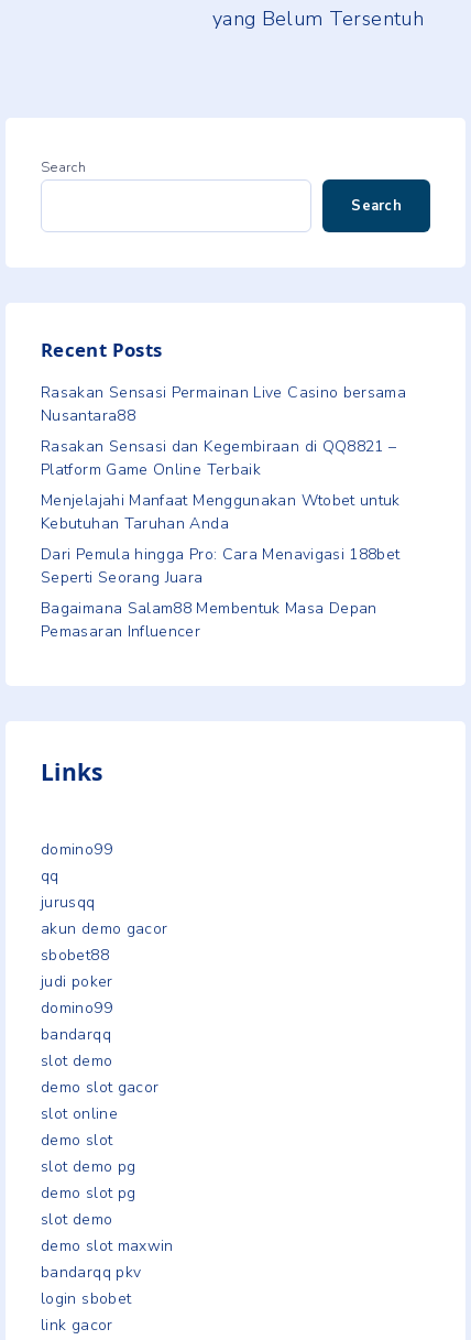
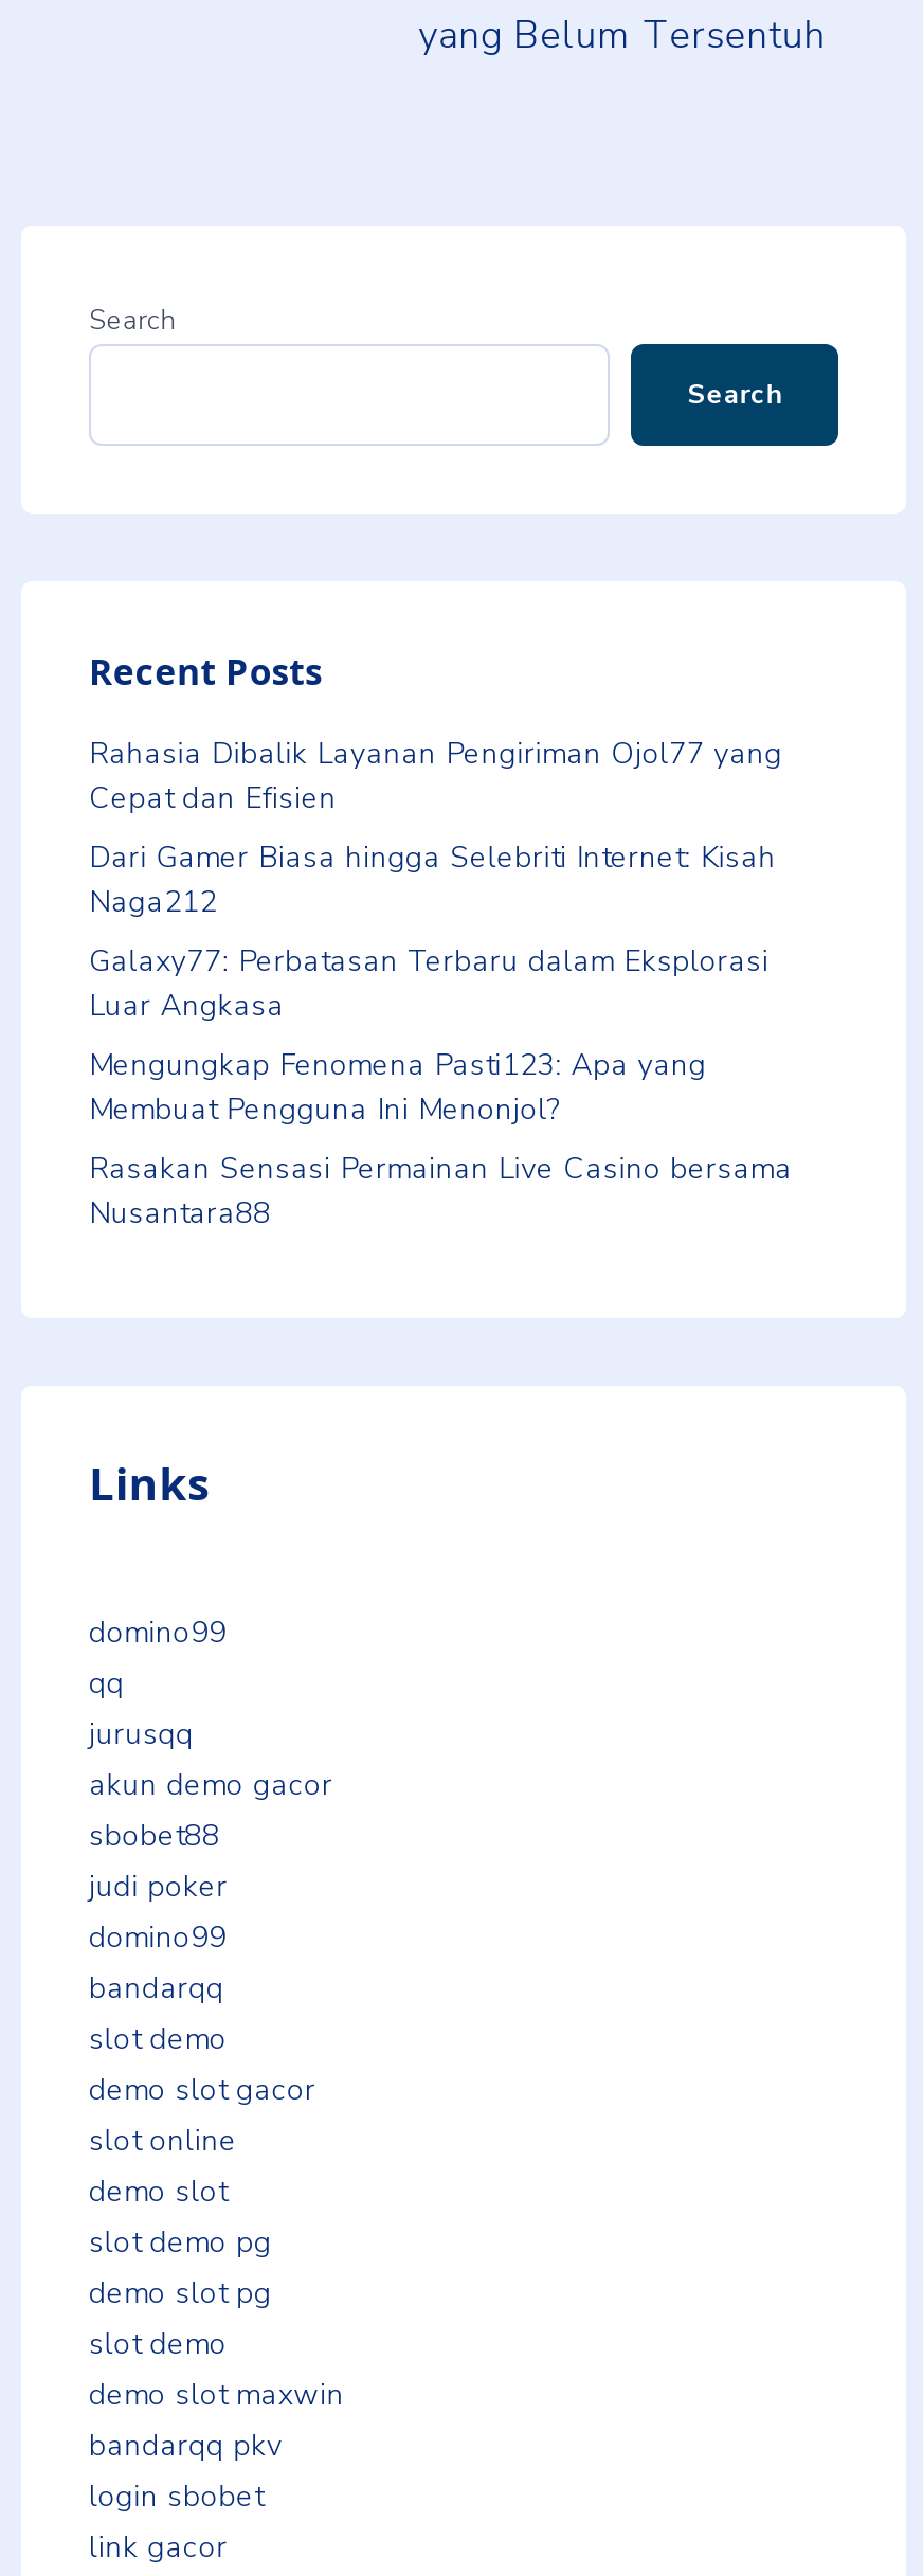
none -> [89,734,782,1130] Rahasia Dibalik Layanan Pengiriman Ojol77 yang | Cepat dan Efisien | Dari Gamer Biasa hingga Selebriti Internet: Kisah | Naga212 | Galaxy77: Perbatasan Terbaru dalam Eksplorasi | Luar Angkasa | Mengungkap Fenomena Pasti123: Apa yang | Membuat Pengguna Ini Menonjol?
moved [41,382,406,426] -> [89,1149,792,1234]: Rasakan Sensasi Permainan Live Casino bersama | Nusantara88
[41,436,400,642] Rasakan Sensasi dan Kegembiraan di QQ8821 – | Platform Game Online Terbaik | Menjelajahi Manfaat Menggunakan Wtobet untuk | Kebutuhan Taruhan Anda | Dari Pemula hingga Pro: Cara Menavigasi 188bet | Seperti Seorang Juara | Bagaimana Salam88 Membentuk Masa Depan | Pemasaran Influencer -> none

